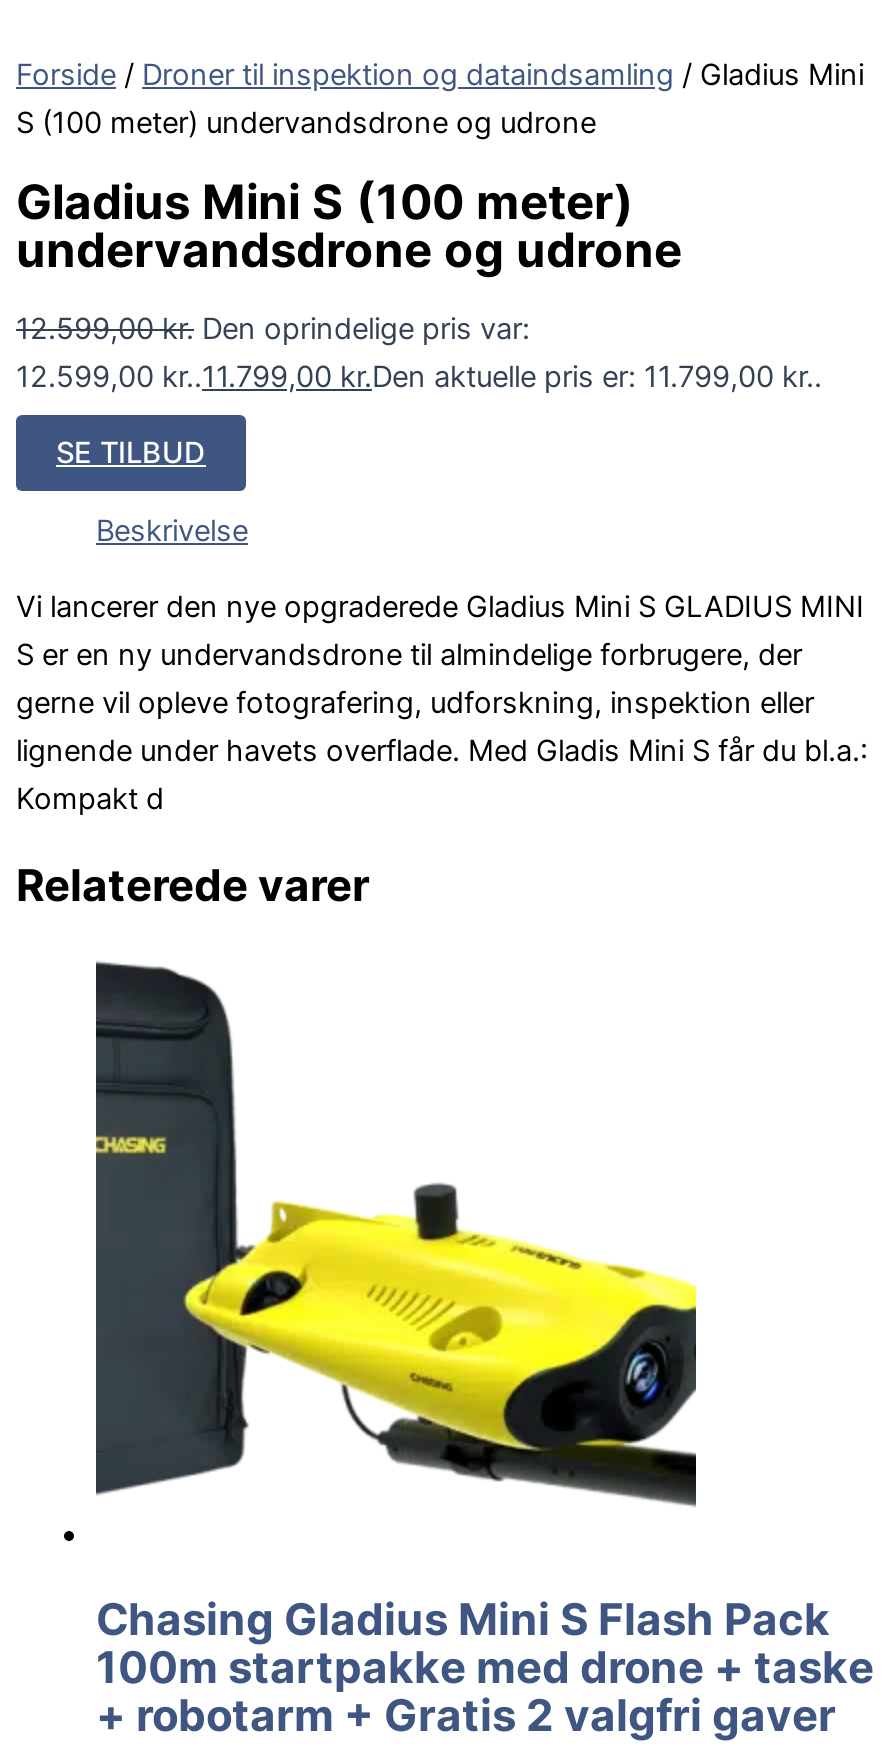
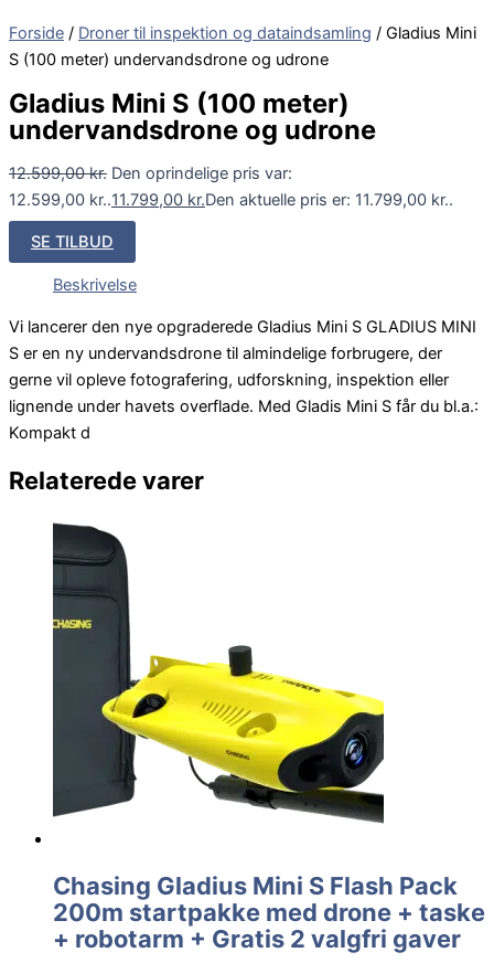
[96,1641,874,1693] 100m startpakke med drone + taske -> [53,898,485,926] 200m startpakke med drone + taske

